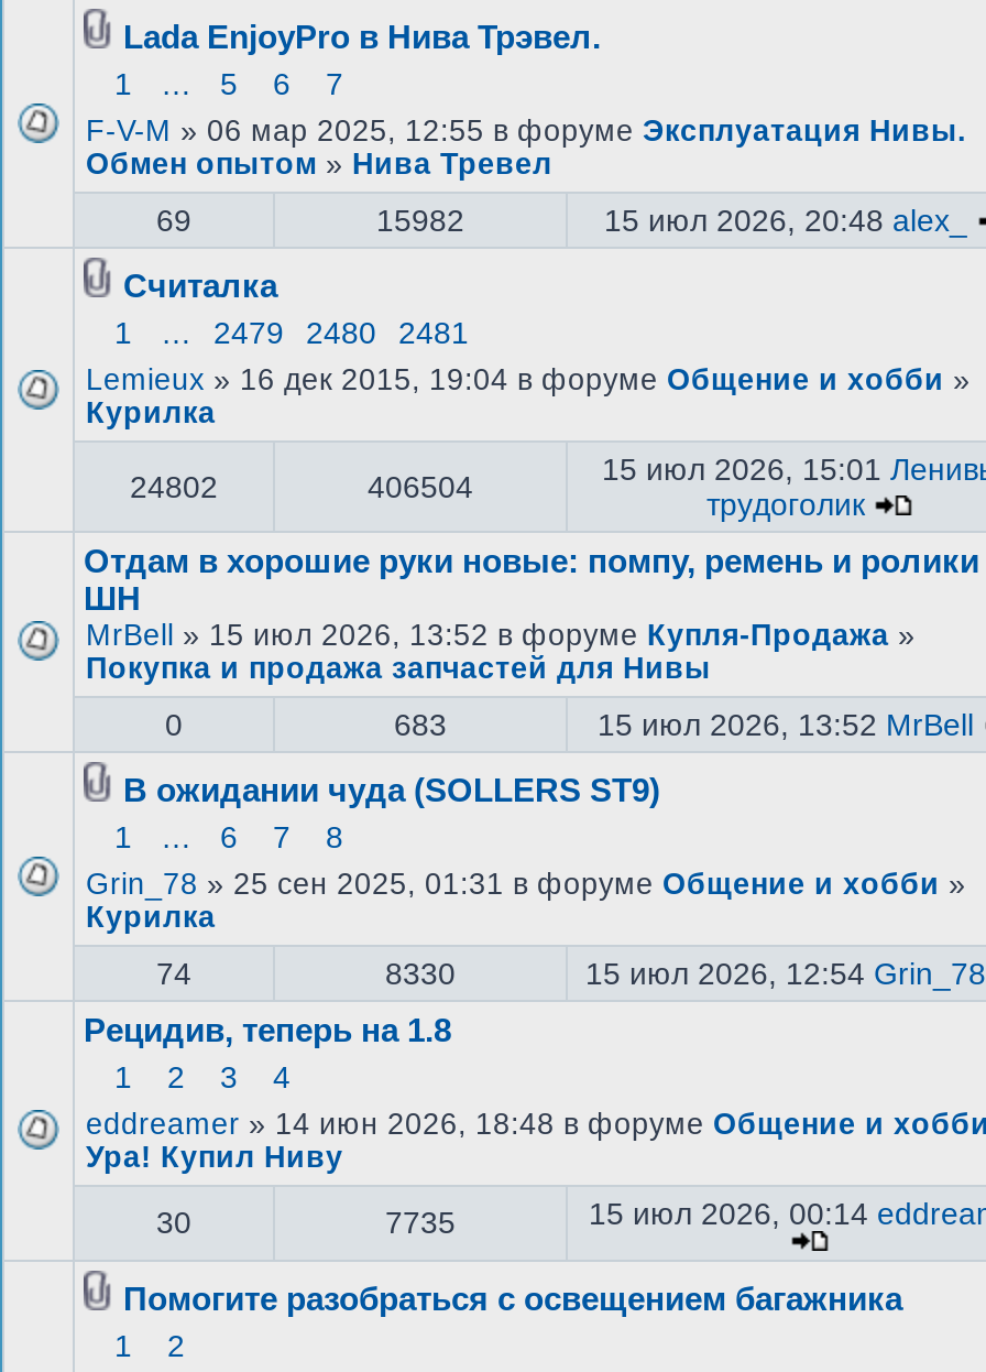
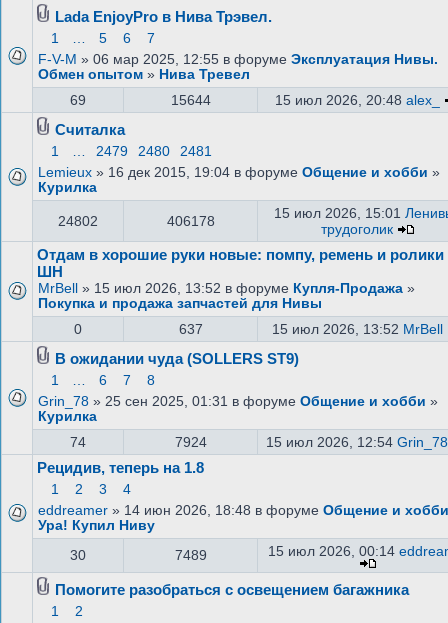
[376,203,464,238] 15982 -> [170,92,210,108] 15644
[368,469,473,504] 406504 -> [166,213,214,229] 406178
[394,707,447,742] 683 -> [178,321,202,337] 637
[385,956,456,991] 8330 -> [174,434,206,450] 7924
[385,1205,456,1240] 7735 -> [174,547,206,563] 7489

